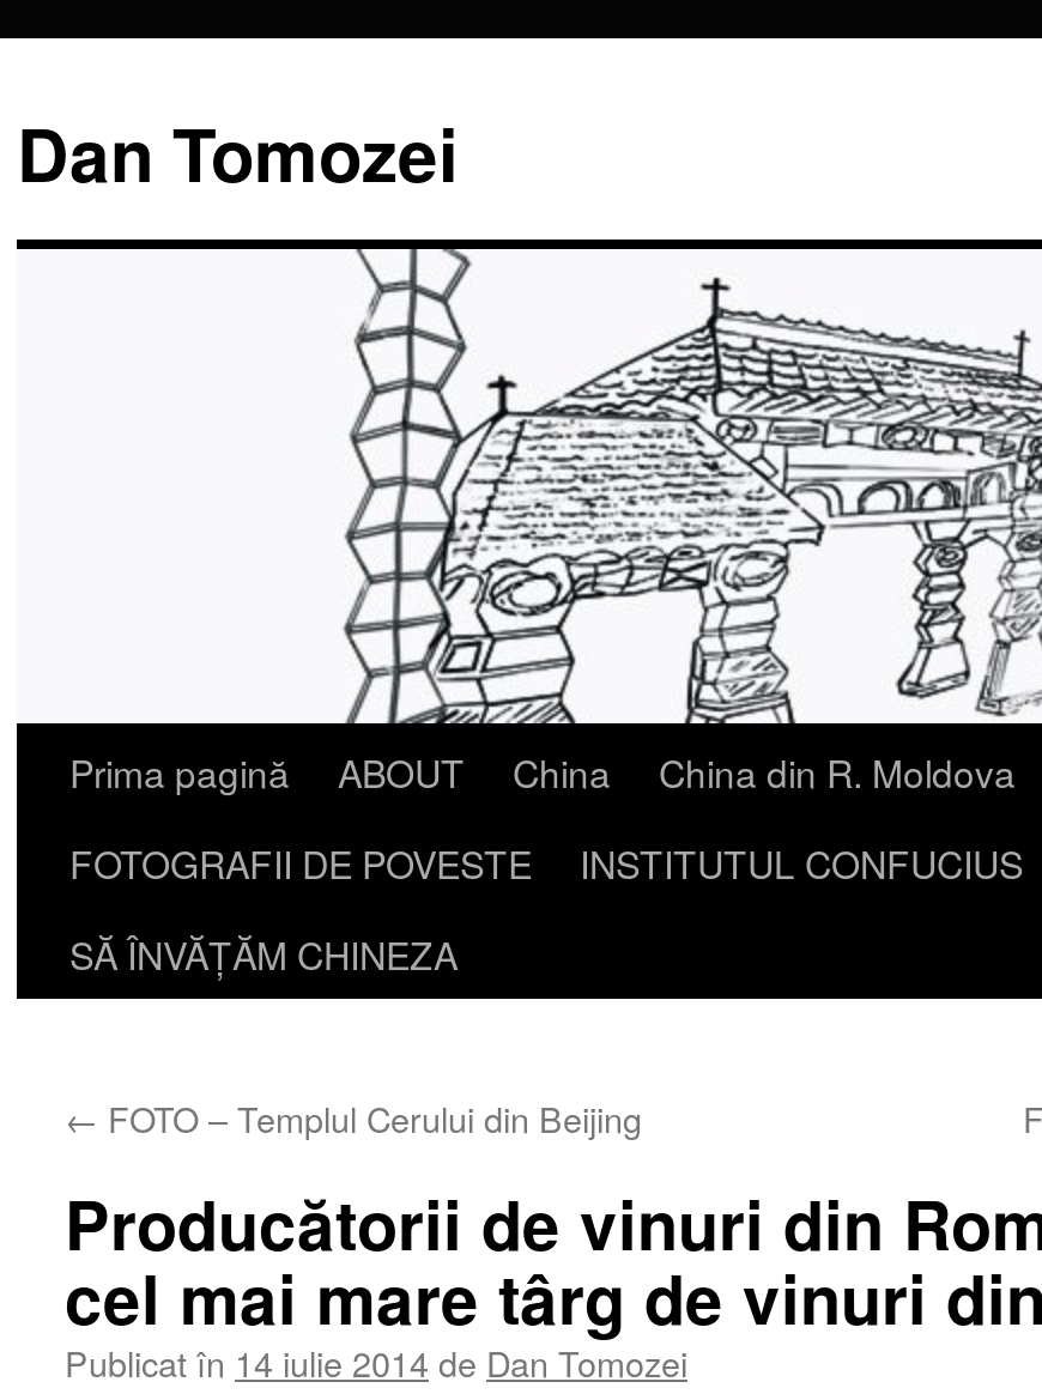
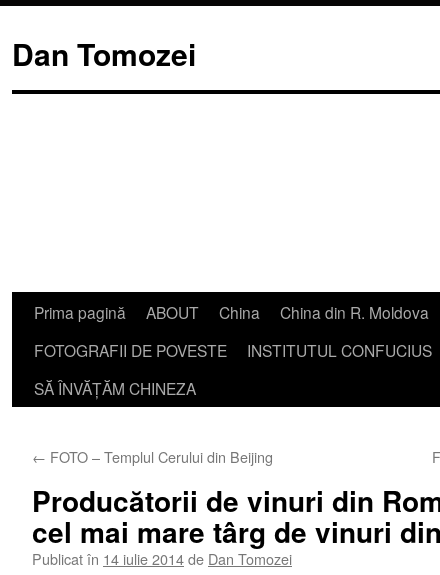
[343,247,1035,726] [image] -> none

